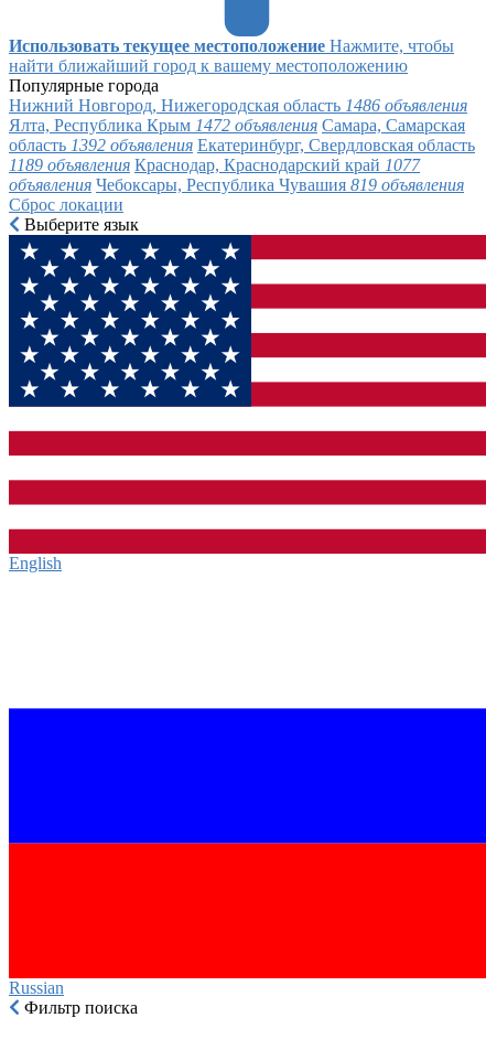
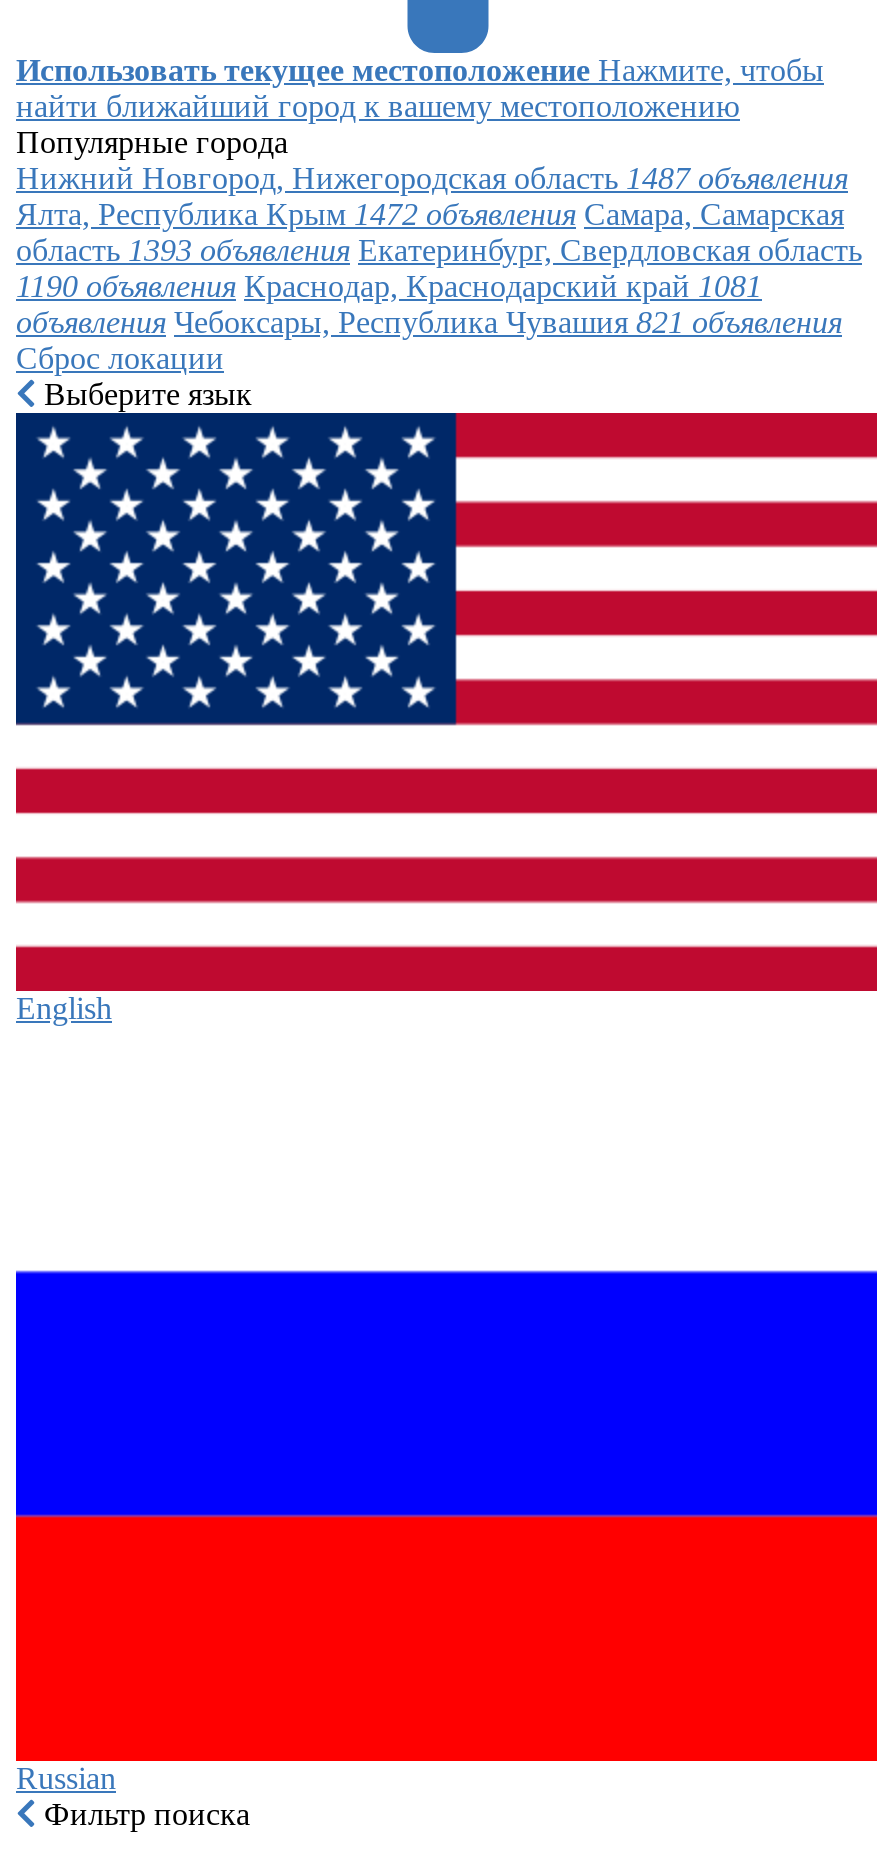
[9,96,467,115] Нижний Новгород, Нижегородская область 1486 объявления -> [16,161,848,195] Нижний Новгород, Нижегородская область 1487 объявления
[9,136,475,154] область 1392 объявления Екатеринбург, Свердловская область -> [16,233,862,267] область 1393 объявления Екатеринбург, Свердловская область
[9,156,420,174] 1189 объявления Краснодар, Краснодарский край 1077 -> [16,269,762,303] 1190 объявления Краснодар, Краснодарский край 1081
[9,175,464,194] объявления Чебоксары, Республика Чувашия 819 объявления -> [16,305,842,339] объявления Чебоксары, Республика Чувашия 821 объявления

